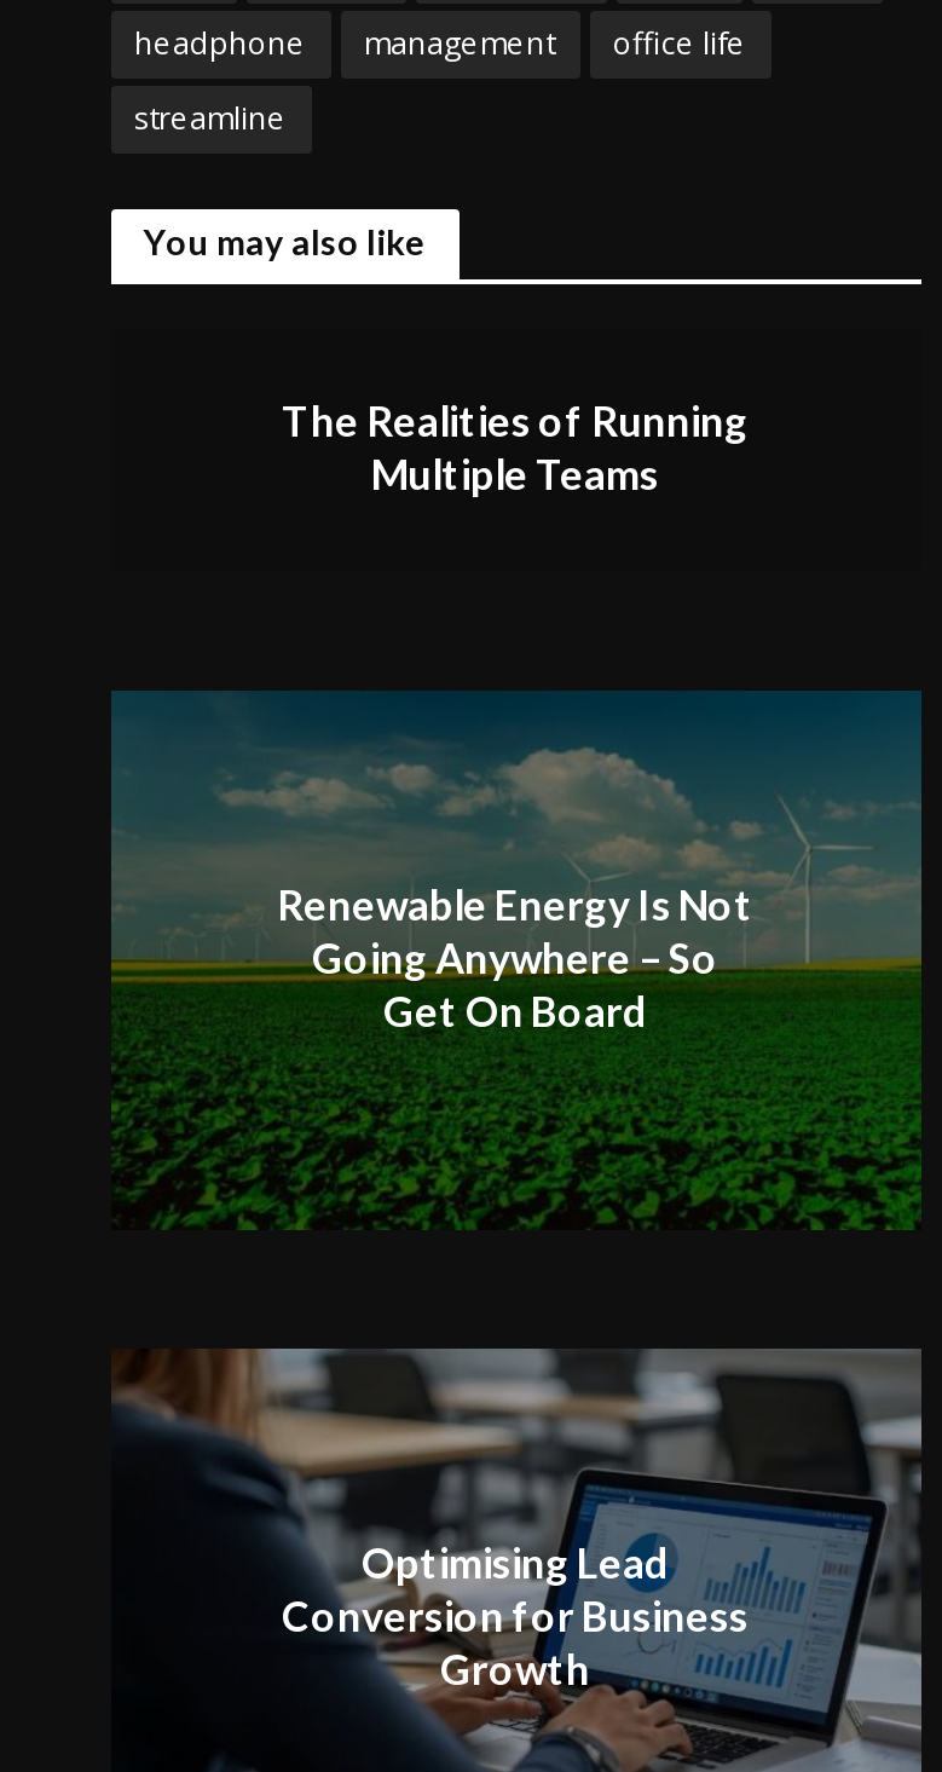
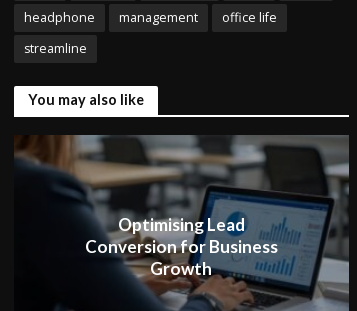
[282,395,749,499] The Realities of Running | Multiple Teams -> none
[111,689,921,1231] [image] | Renewable Energy Is Not | Going Anywhere – So | Get On Board -> none

